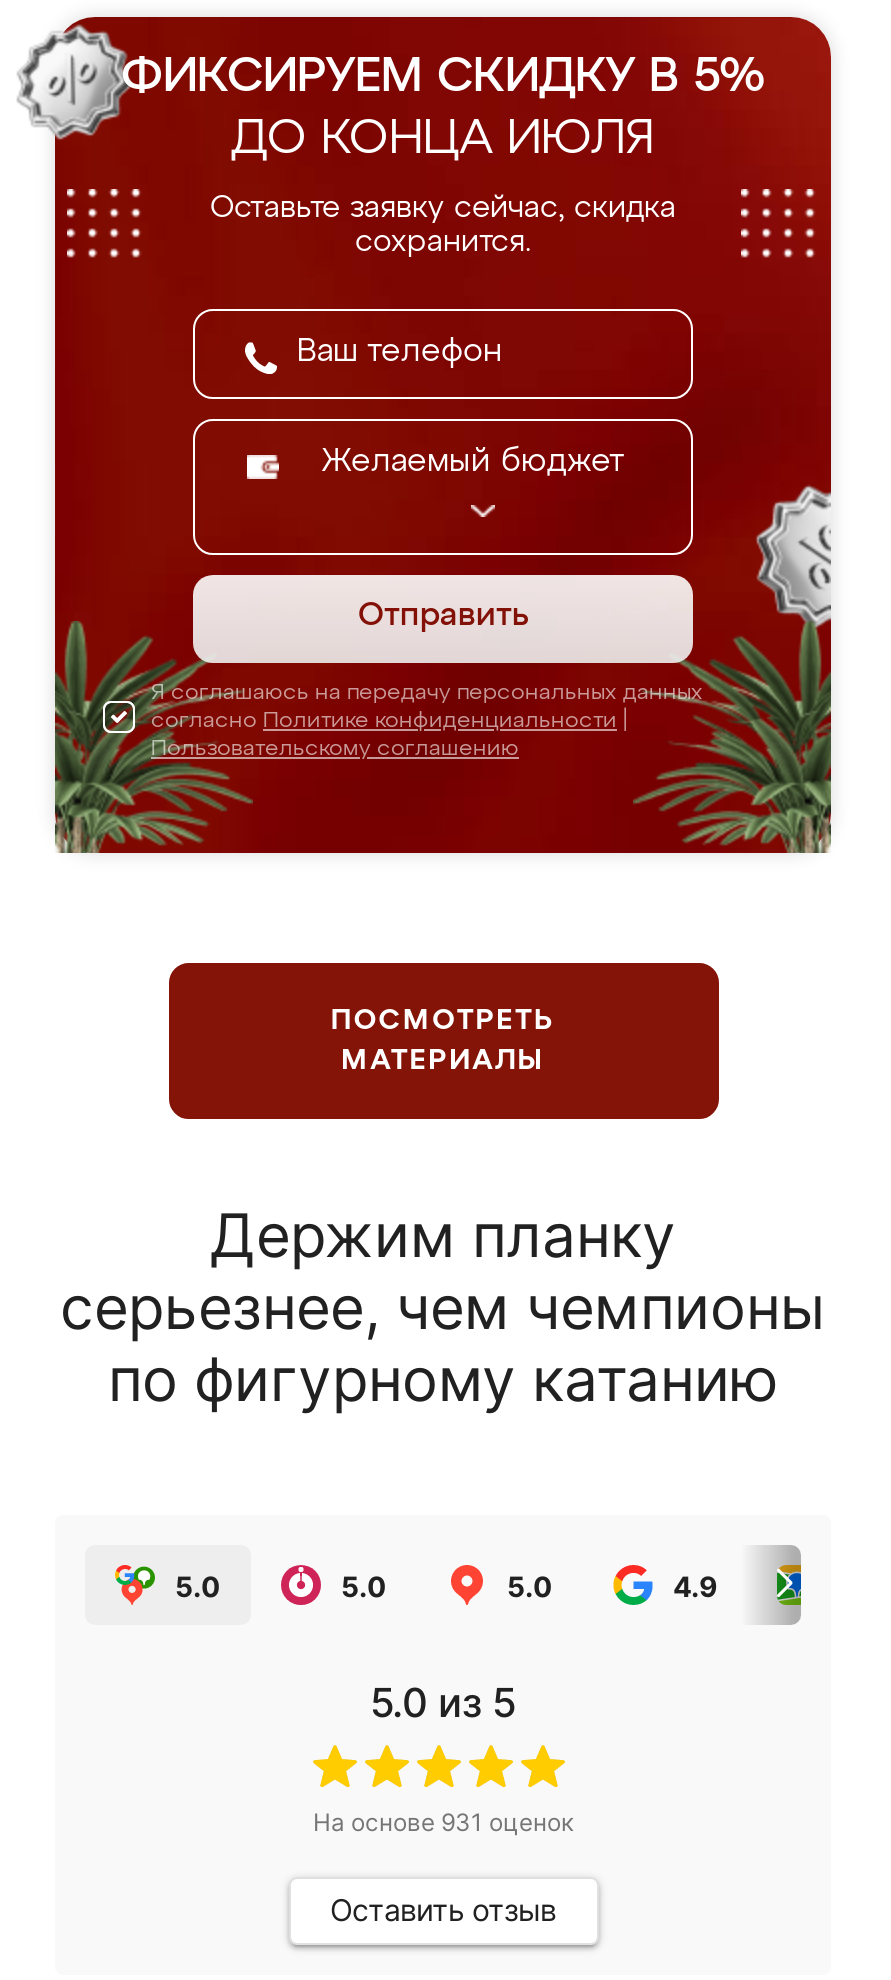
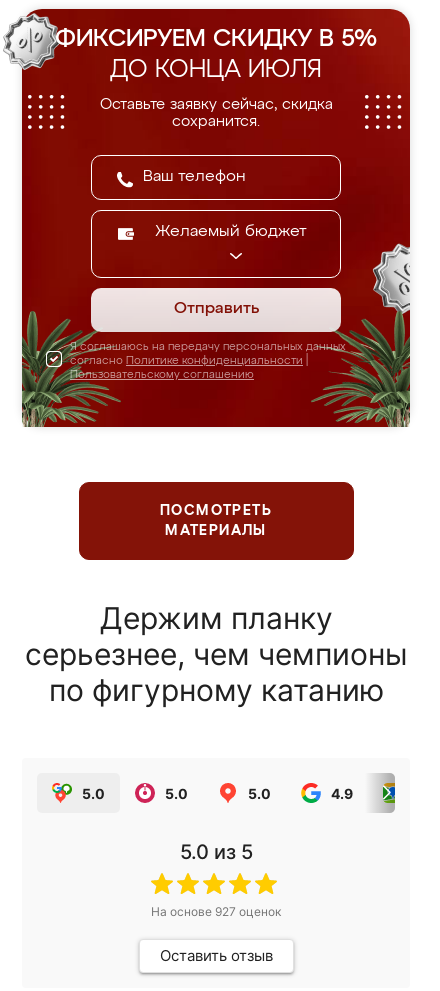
[313,1807,573,1837] На основе 931 оценок -> [151,904,281,919] На основе 927 оценок

